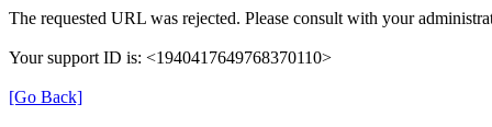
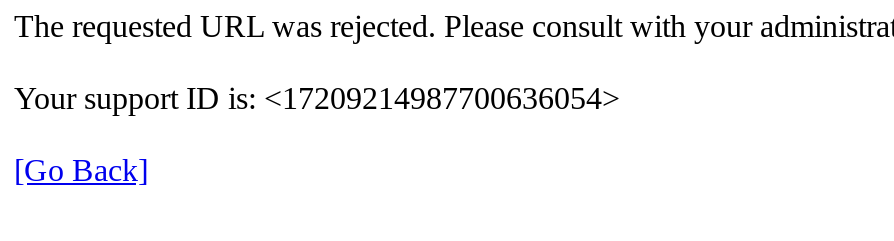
[9,48,332,67] Your support ID is: <1940417649768370110> -> [14,81,620,115] Your support ID is: <17209214987700636054>

